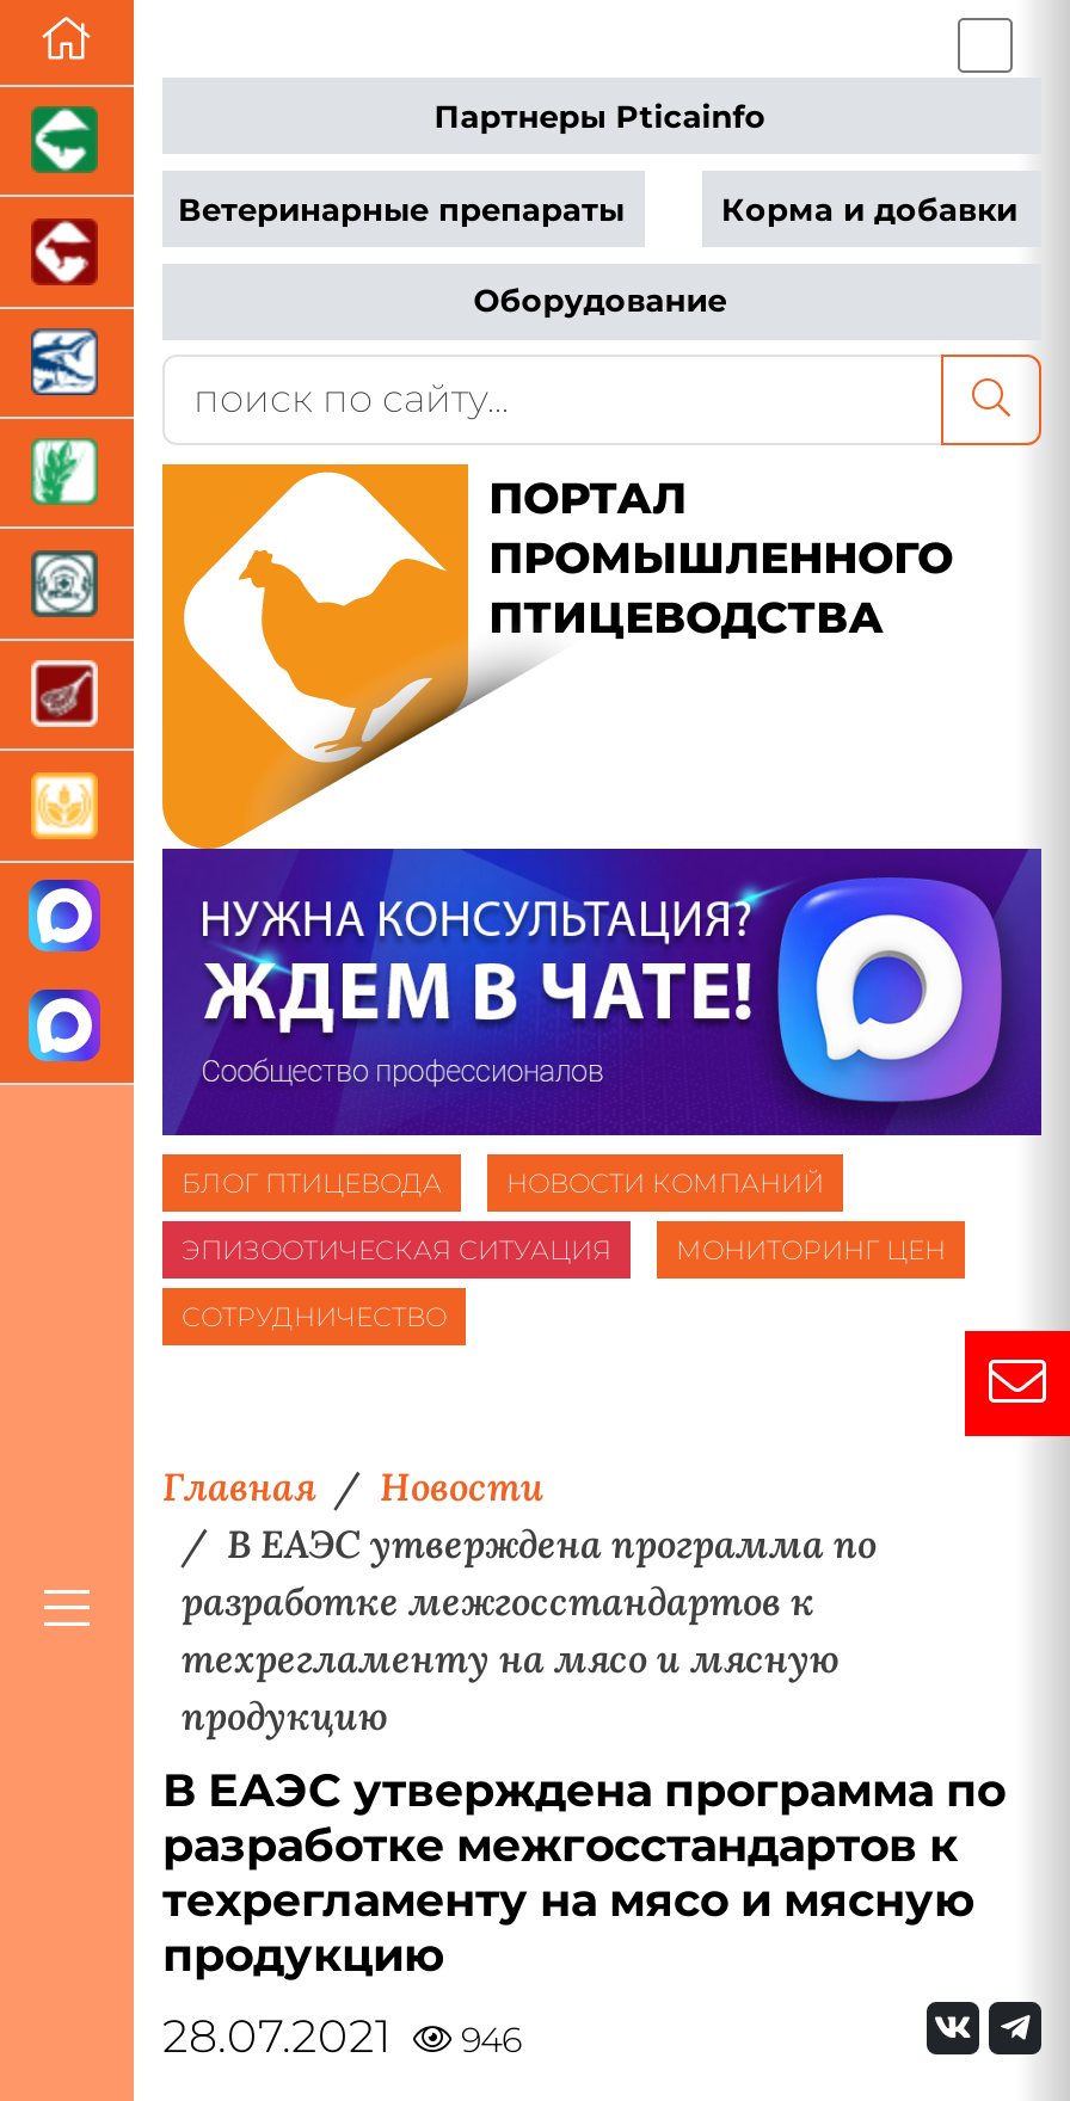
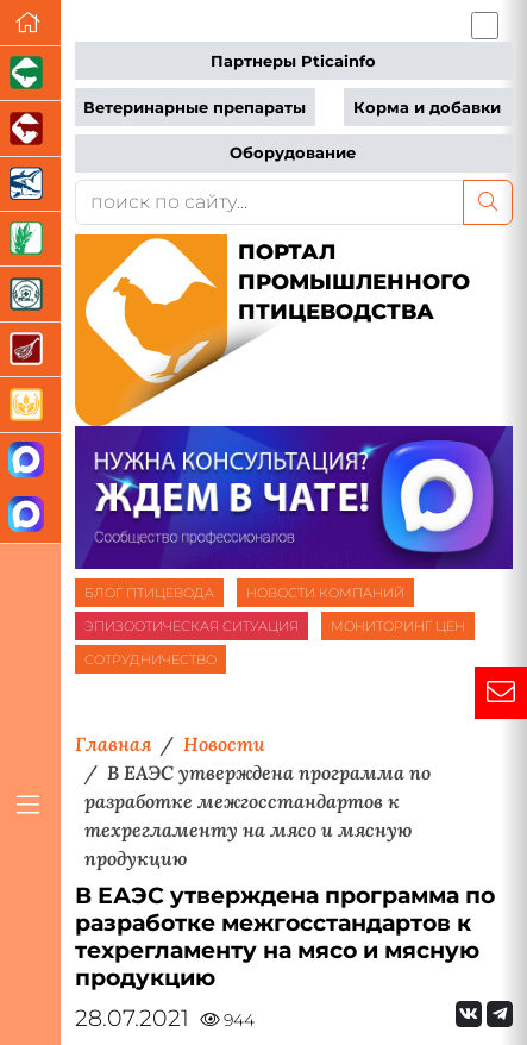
[162,2007,521,2064] 28.07.2021 946 -> [75,1003,255,1032] 28.07.2021 944

